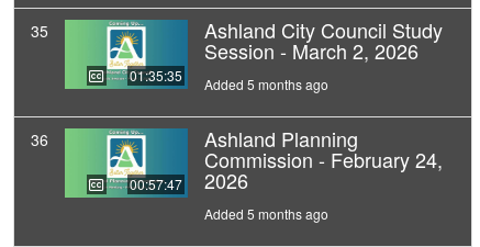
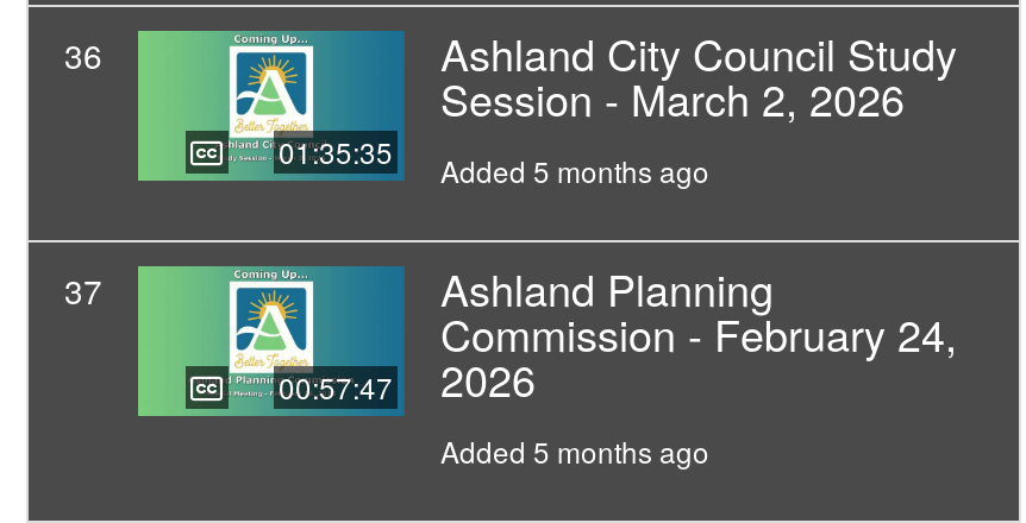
[31,20,48,42] 35 -> [64,32,102,80] 36
[31,129,48,151] 36 -> [64,267,102,315] 37

